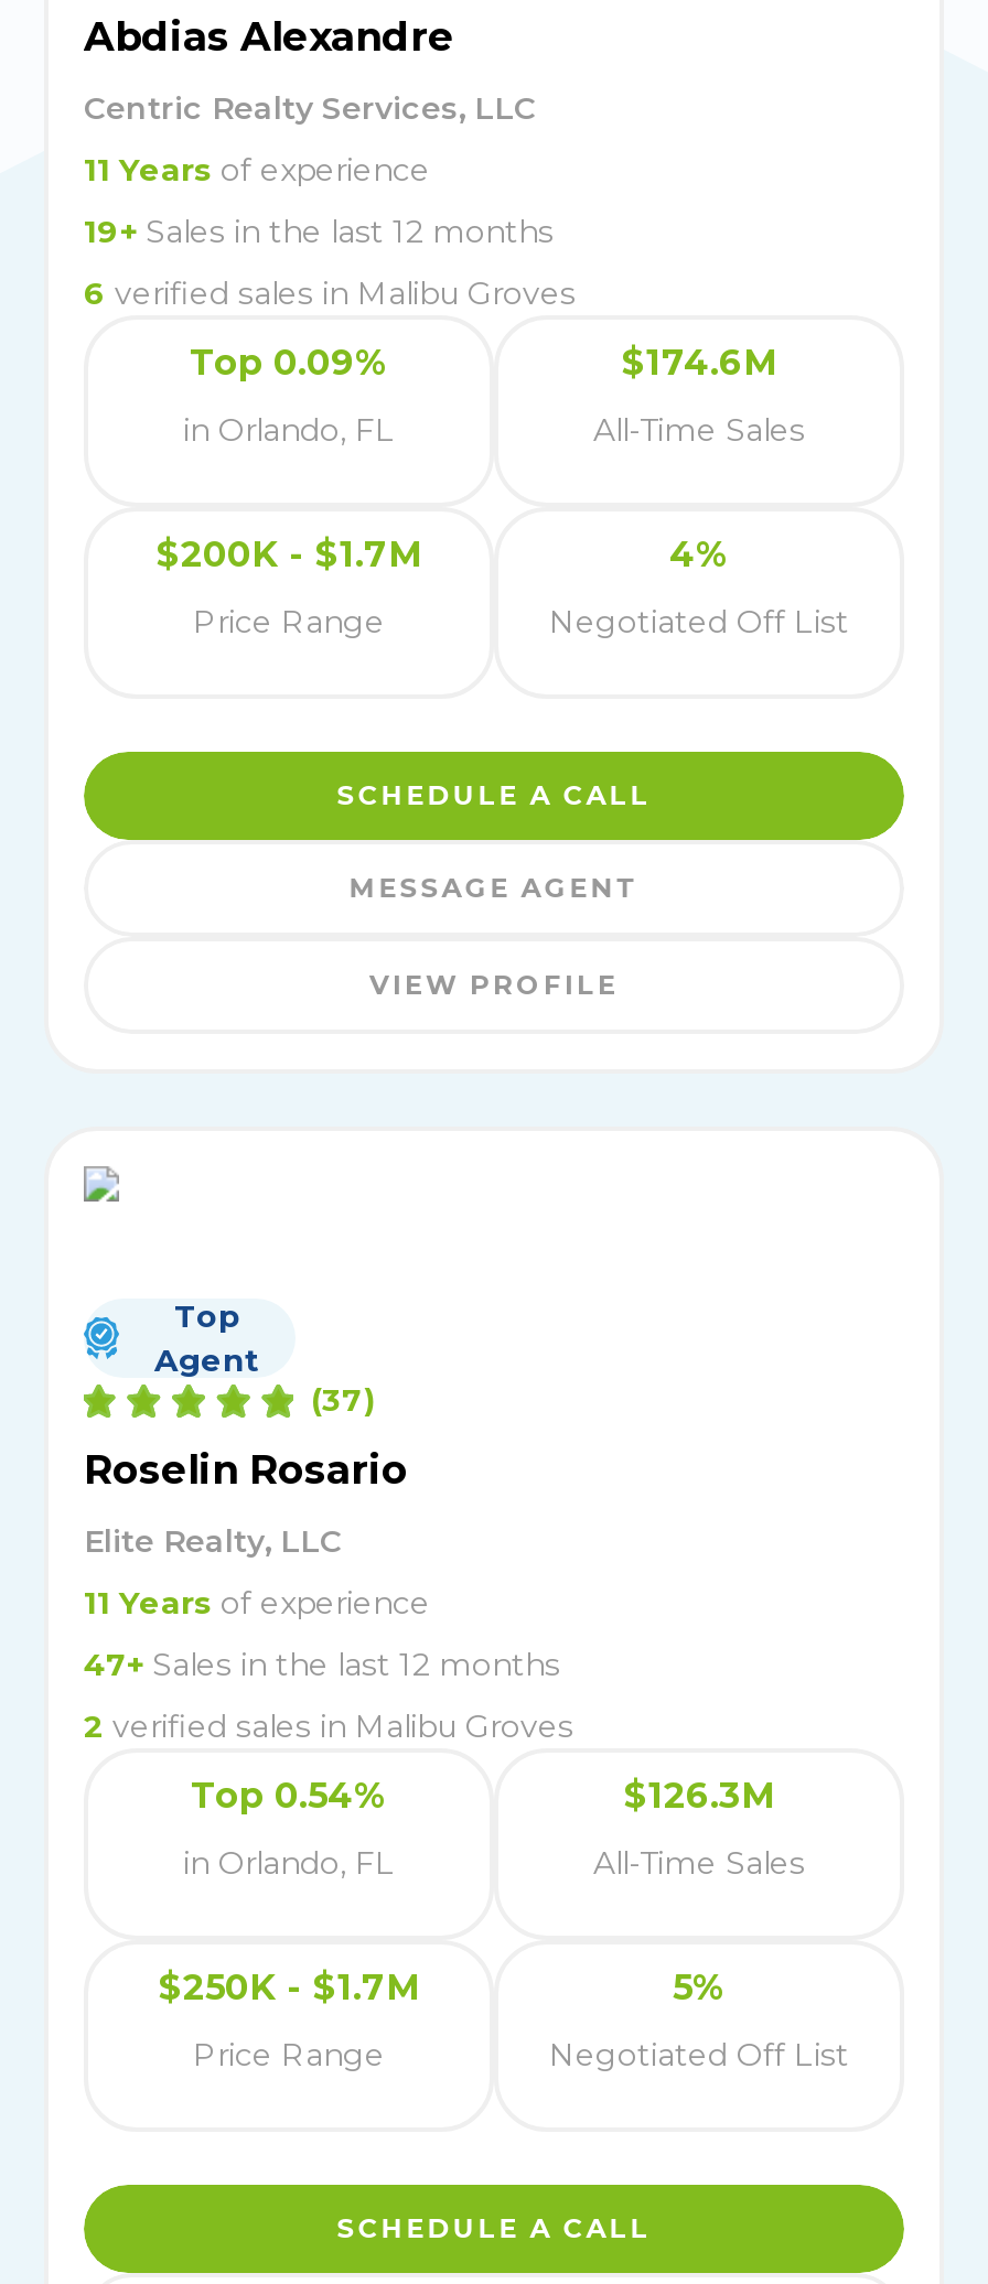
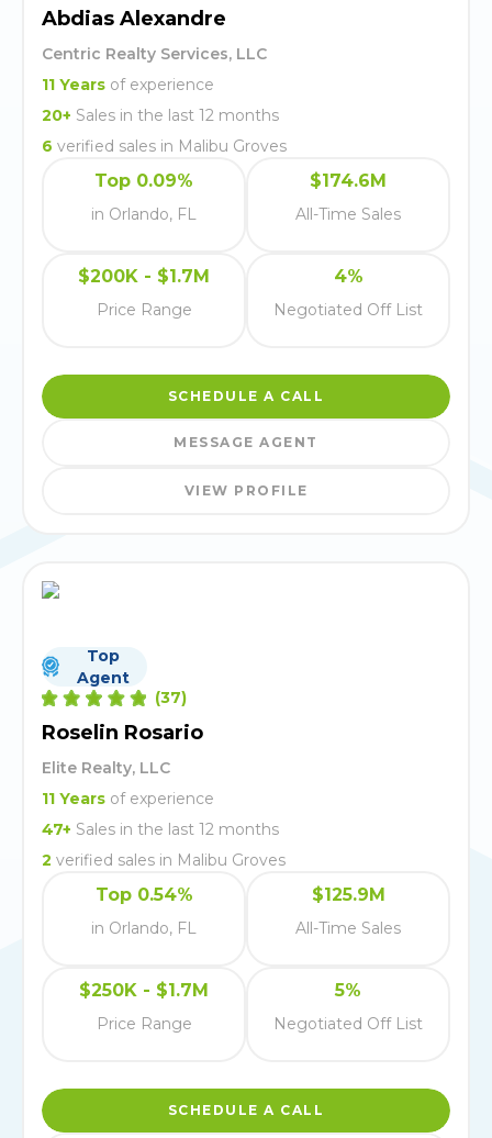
[84,212,554,251] 19+ Sales in the last 12 months -> [42,105,279,125] 20+ Sales in the last 12 months
[624,1775,774,1817] $126.3M -> [311,884,385,905] $125.9M

